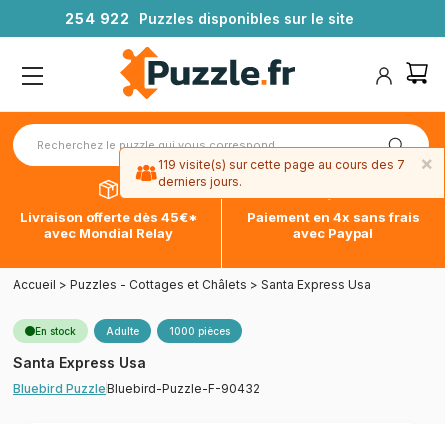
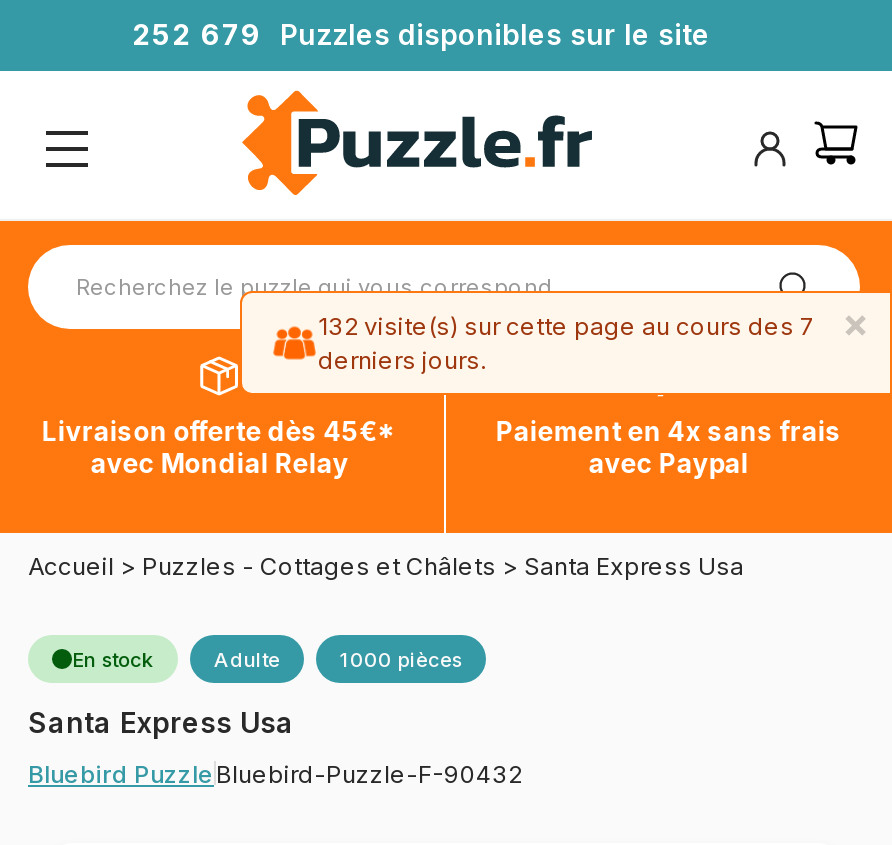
[65,9,354,27] 25 4 922 Puzzles disponibles sur le site -> [132,16,710,51] 25 2 679 Puzzles disponibles sur le site
[158,157,405,172] 119 visite(s) sur cette page au cours des 7 -> [318,311,816,341] 132 visite(s) sur cette page au cours des 7

